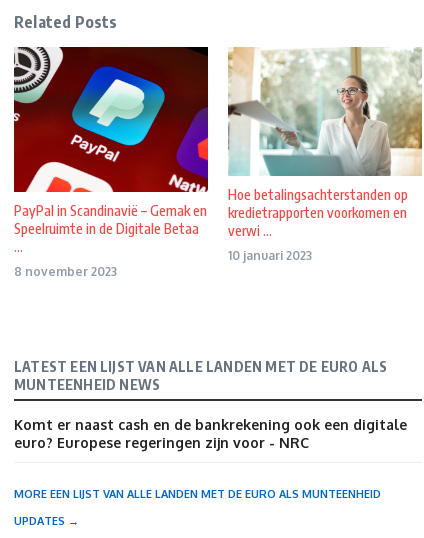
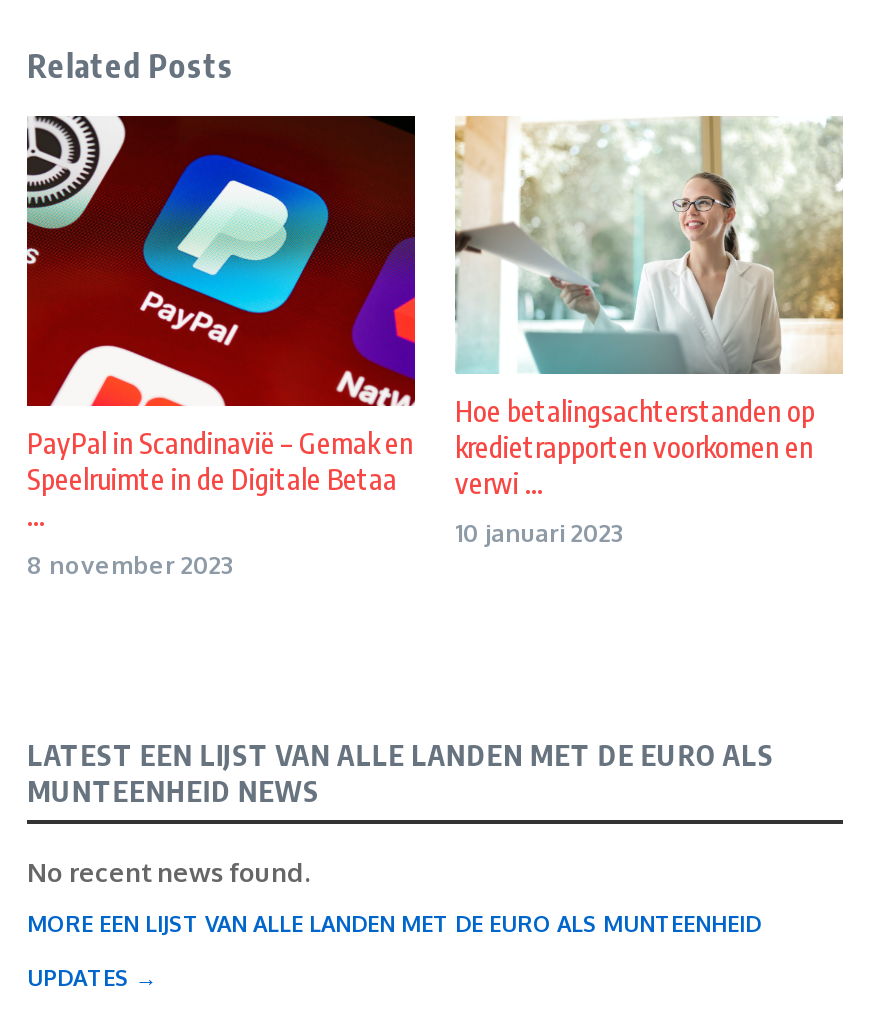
[14,416,407,451] Komt er naast cash en de bankrekening ook een digitale | euro? Europese regeringen zijn voor - NRC -> [27,856,311,888] No recent news found.

